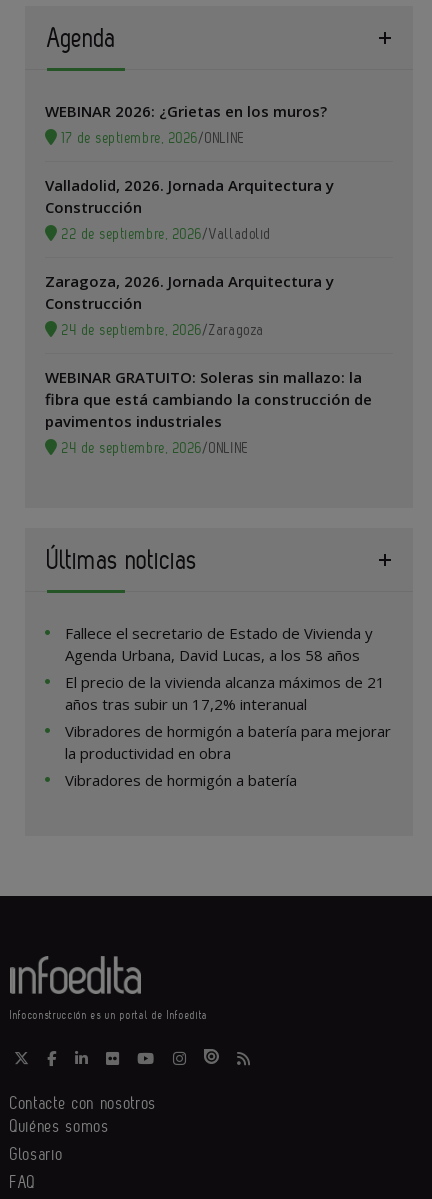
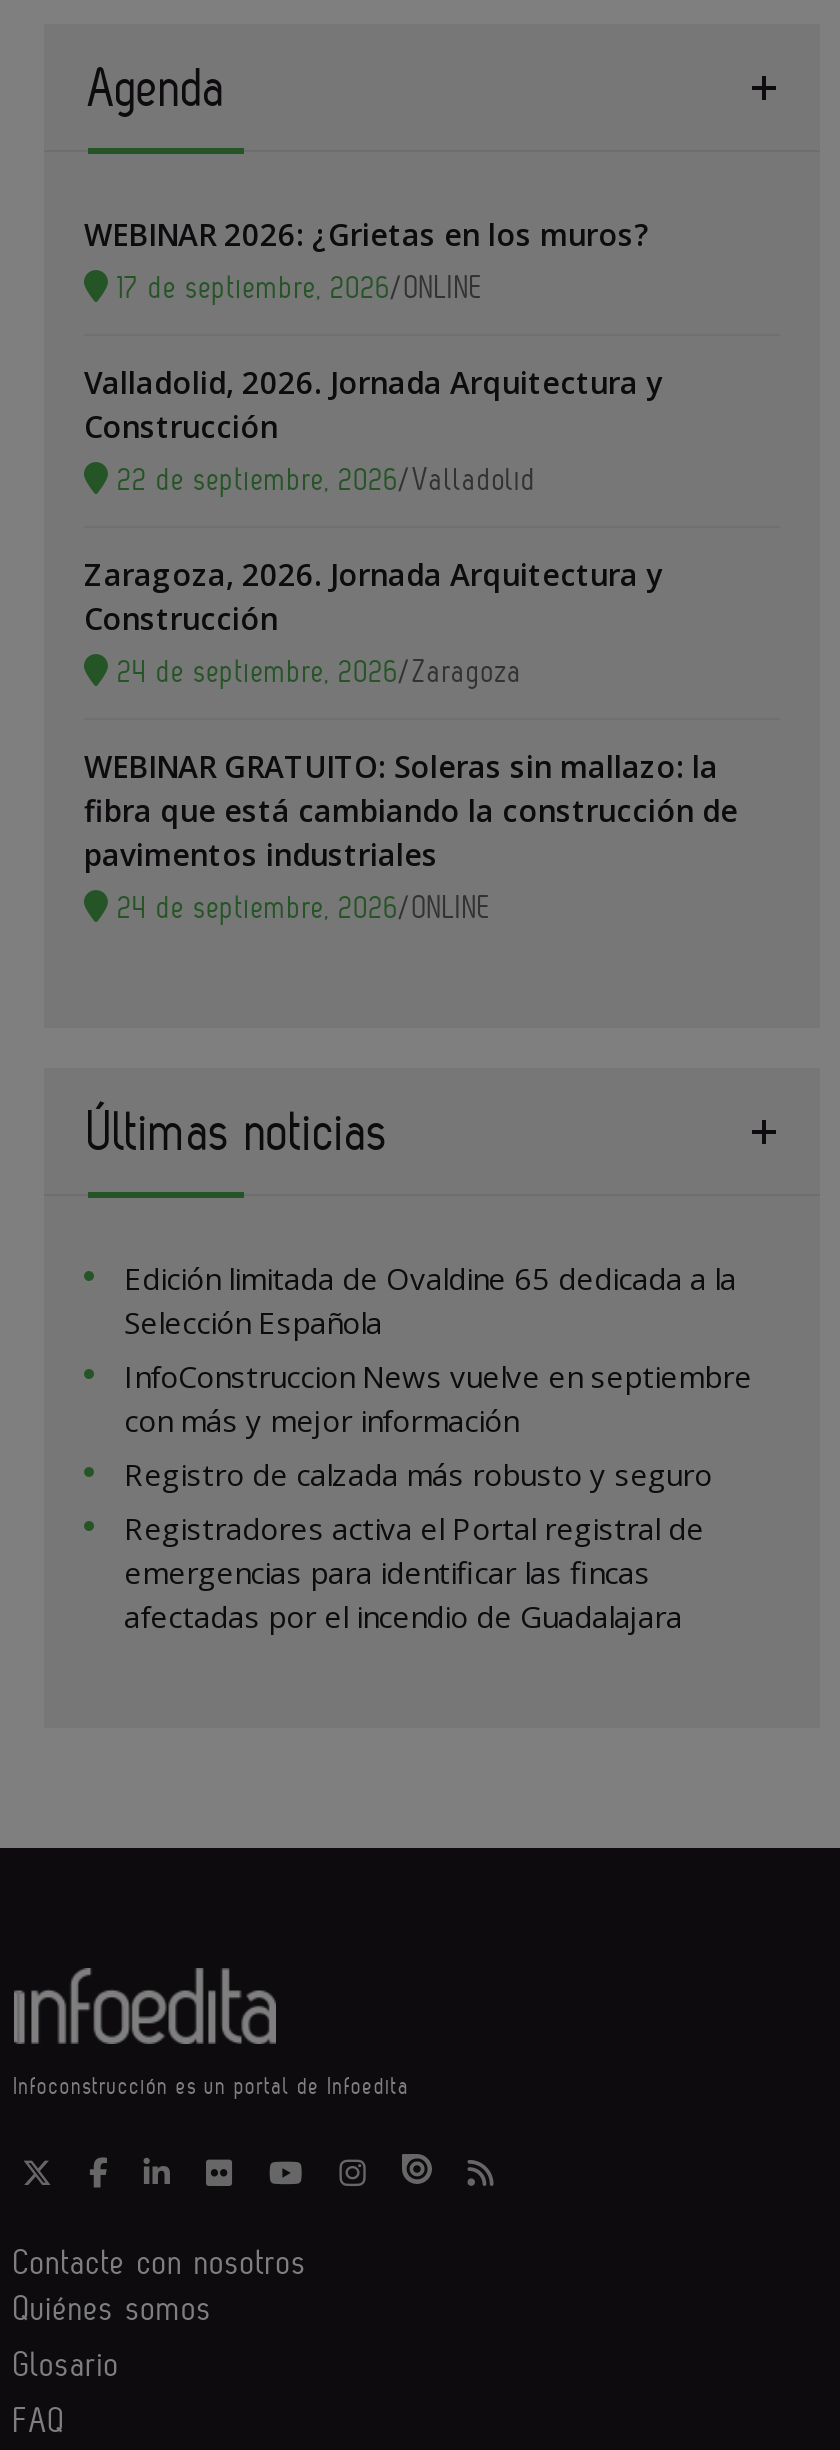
[65,623,391,790] Fallece el secretario de Estado de Vivienda y | Agenda Urbana, David Lucas, a los 58 años | El precio de la vivienda alcanza máximos de 21 | años tras subir un 17,2% interanual | Vibradores de hormigón a batería para mejorar | la productividad en obra | Vibradores de hormigón a batería -> [124,1258,752,1636] Edición limitada de Ovaldine 65 dedicada a la | Selección Española | InfoConstruccion News vuelve en septiembre | con más y mejor información | Registro de calzada más robusto y seguro | Registradores activa el Portal registral de | emergencias para identificar las fincas | afectadas por el incendio de Guadalajara

